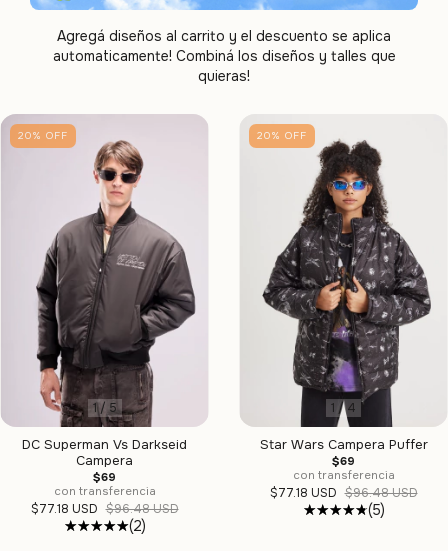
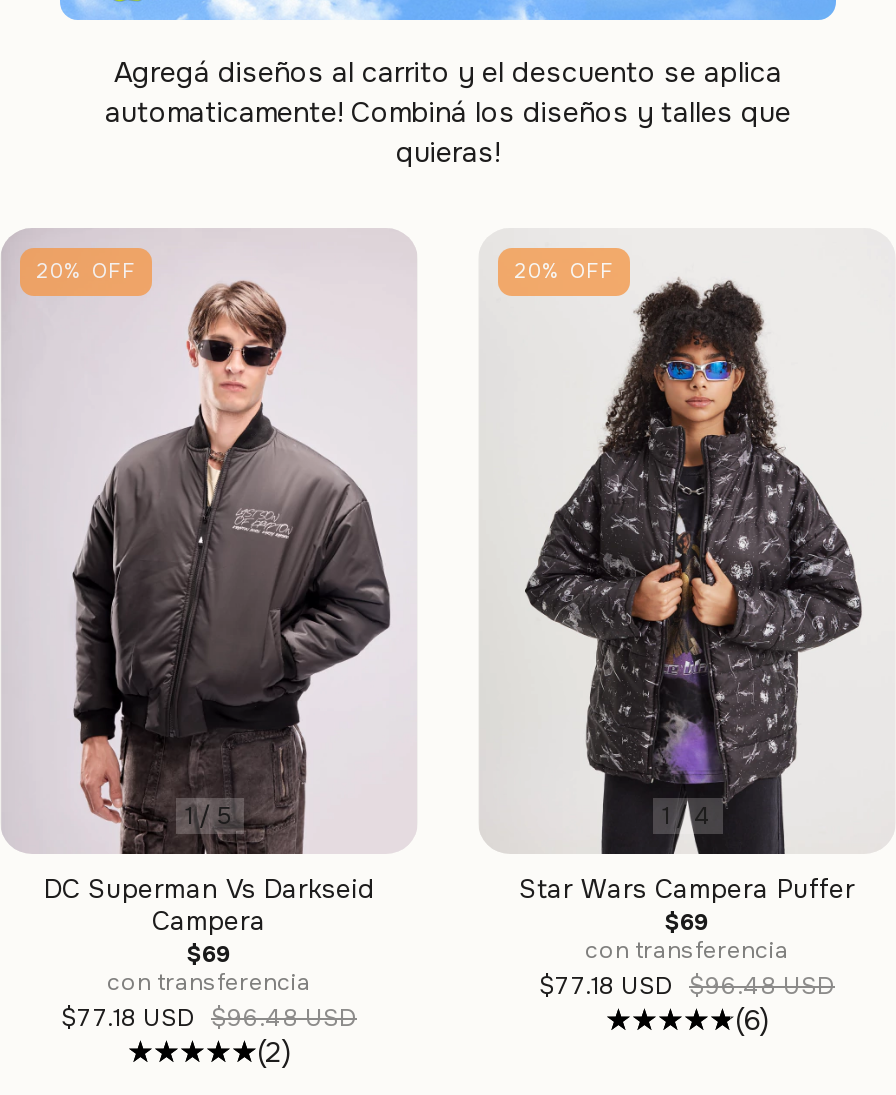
[367,501,384,519] (5) -> [735,1002,769,1038] (6)

